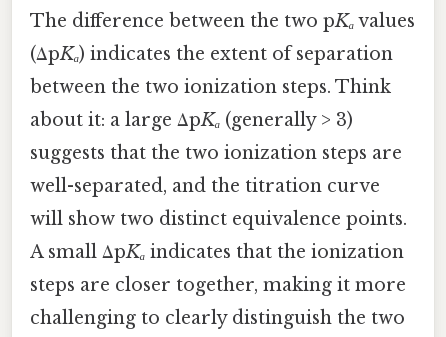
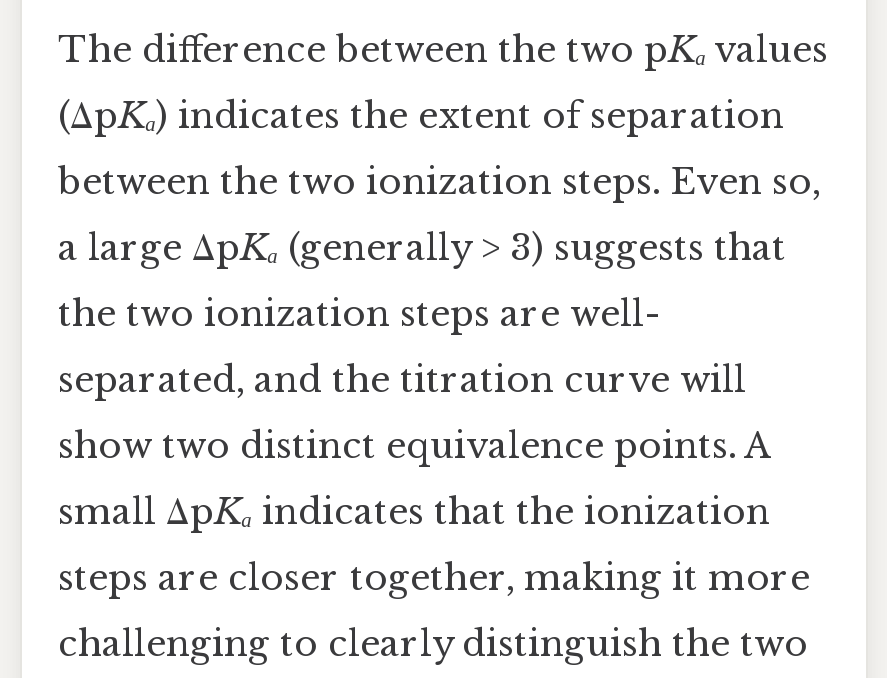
[30,76,391,98] between the two ionization steps. Think -> [58,160,820,204] between the two ionization steps. Even so,
[30,109,353,131] about it: a large ΔpKₐ (generally > 3) -> [58,226,786,270] a large ΔpKₐ (generally > 3) suggests that
[30,142,402,164] suggests that the two ionization steps are -> [58,292,658,336] the two ionization steps are well-
[30,175,380,197] well-separated, and the titration curve -> [58,358,746,402] separated, and the titration curve will
[30,208,407,230] will show two distinct equivalence points. -> [58,424,770,468] show two distinct equivalence points. A
[30,241,404,263] A small ΔpKₐ indicates that the ionization -> [58,490,770,534] small ΔpKₐ indicates that the ionization

